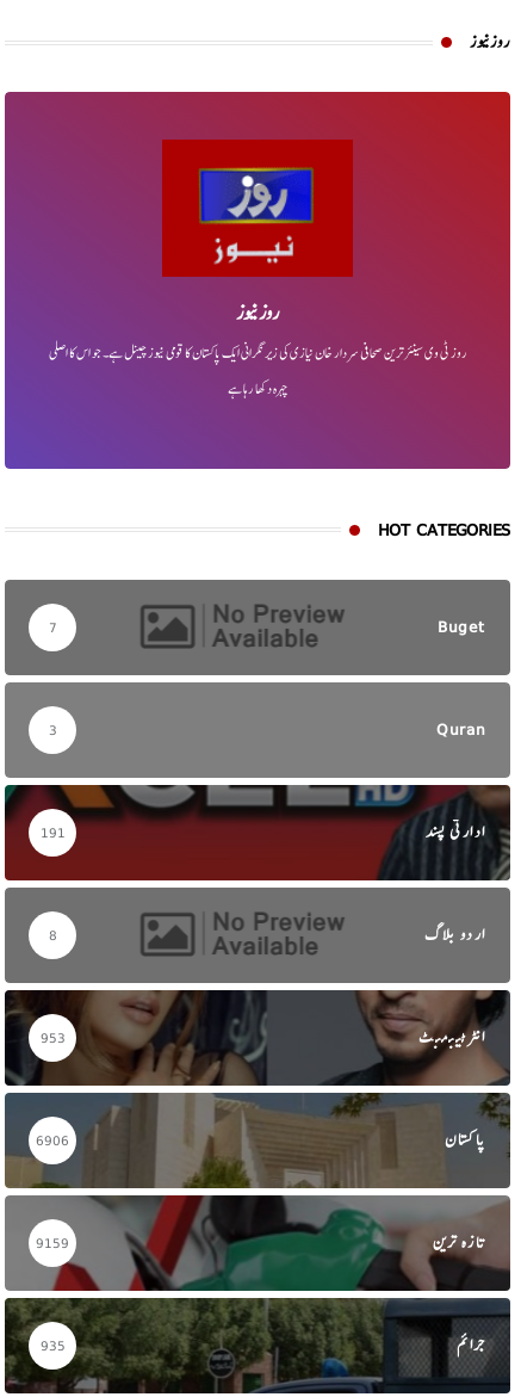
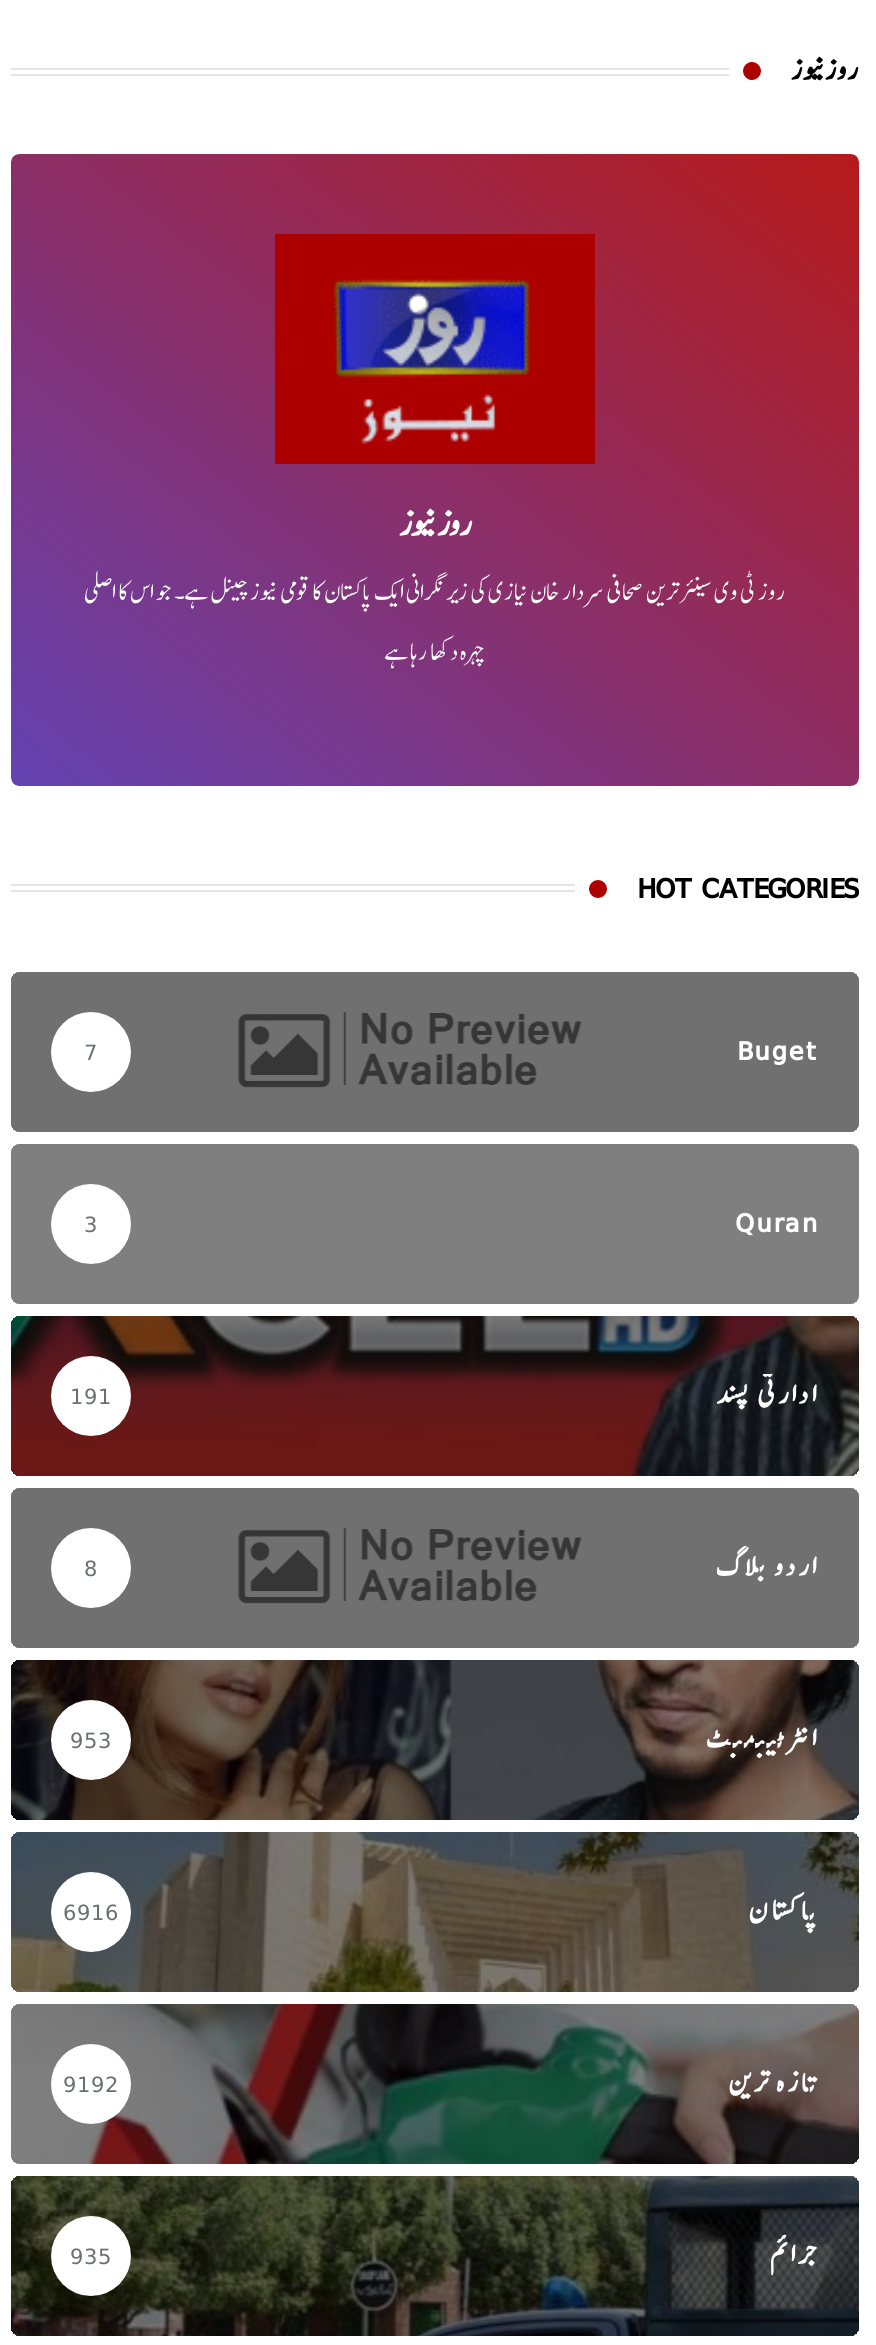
[36,1128,69,1151] 6906 -> [63,1891,119,1929] 6916
[36,1231,69,1253] 9159 -> [63,2063,119,2101] 9192

